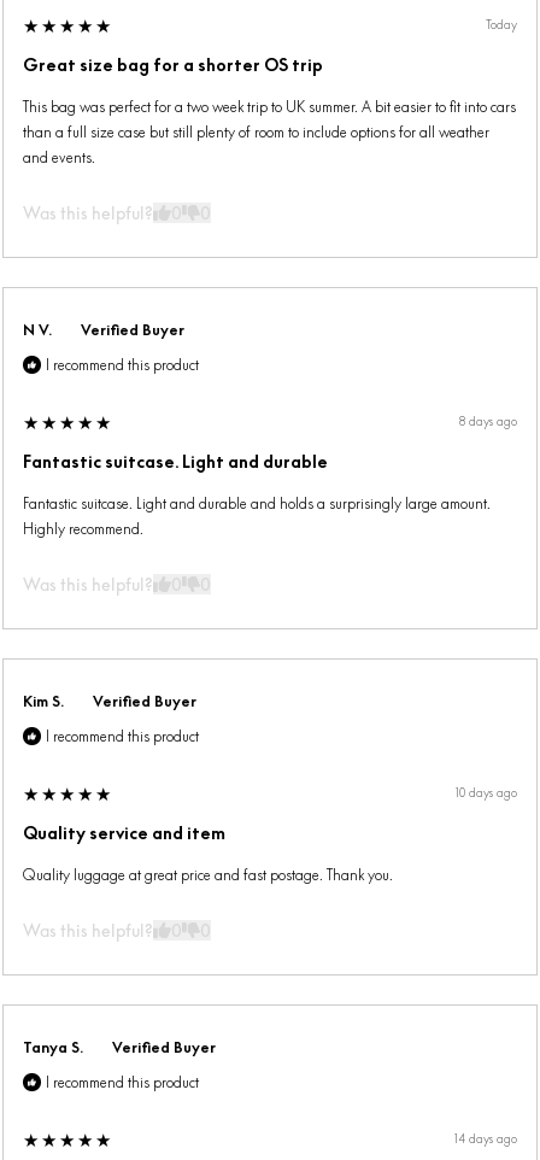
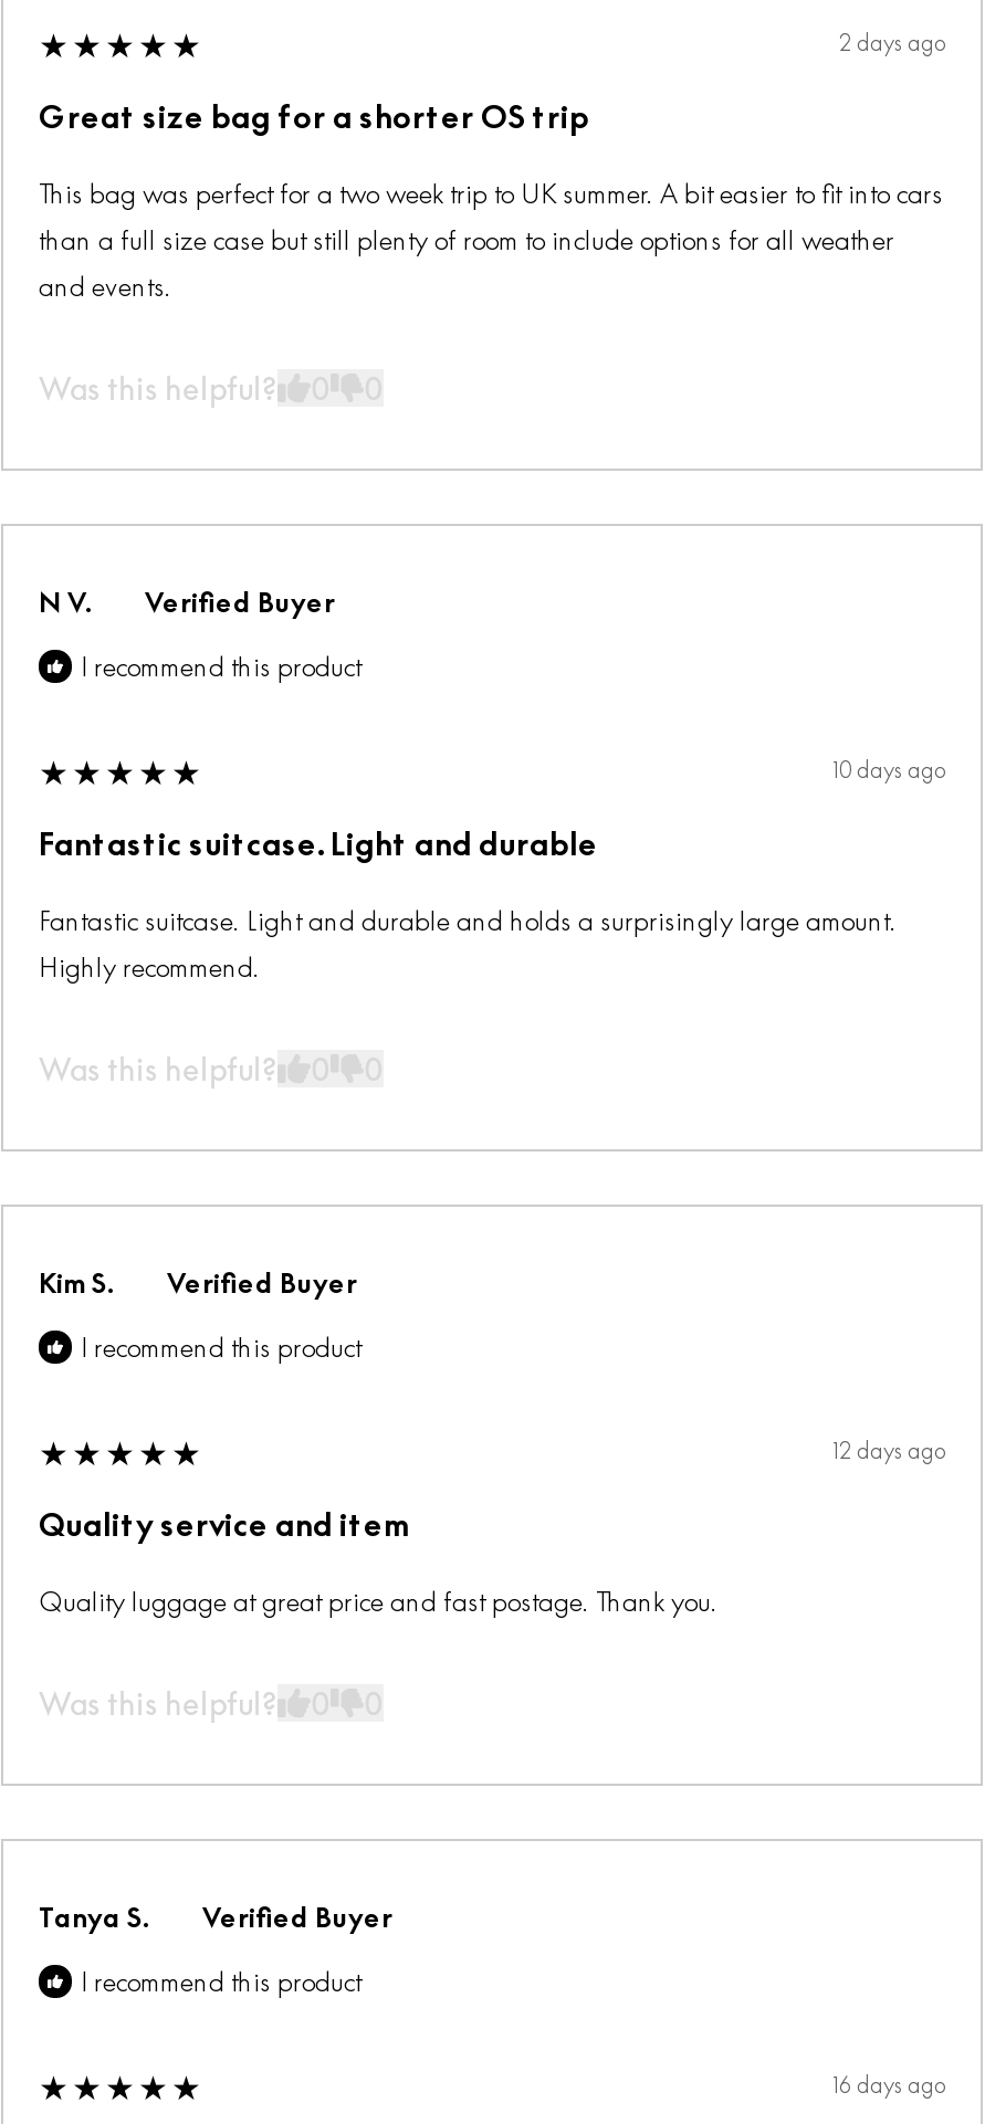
[486,17,517,32] Today -> [839,29,945,56] 2 days ago
[459,414,517,428] 8 days ago -> [832,756,945,783] 10 days ago
[456,785,517,800] 10 days ago -> [832,1437,945,1464] 12 days ago
[454,1131,517,1146] 14 days ago -> [832,2071,945,2098] 16 days ago

